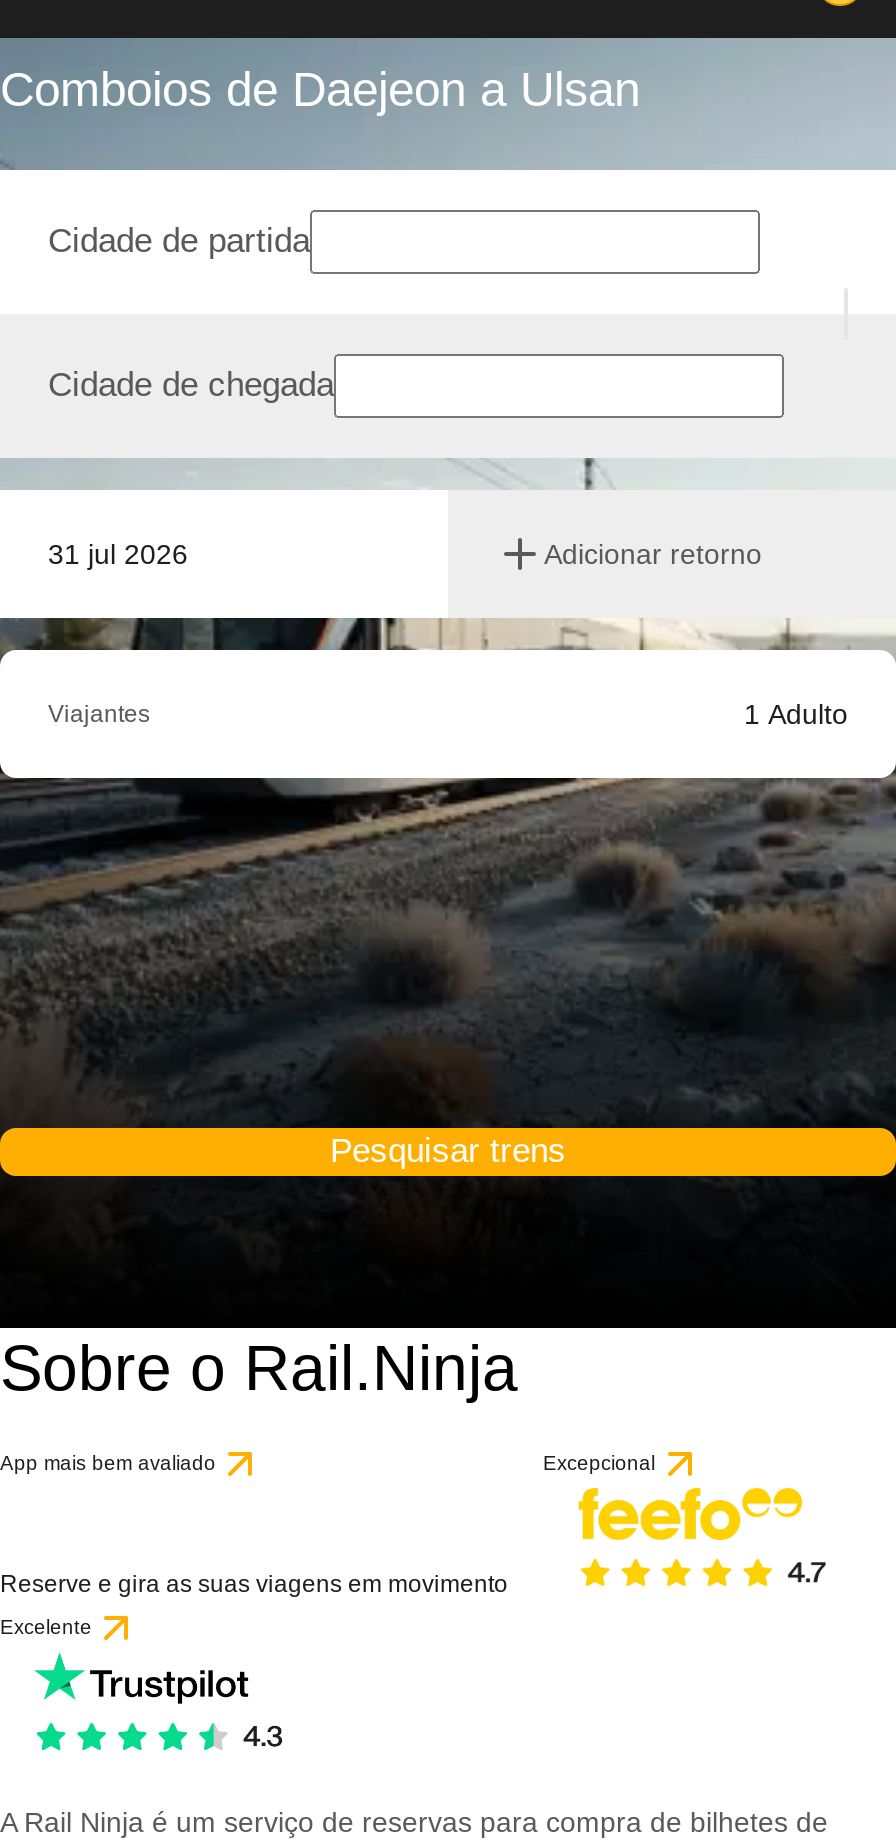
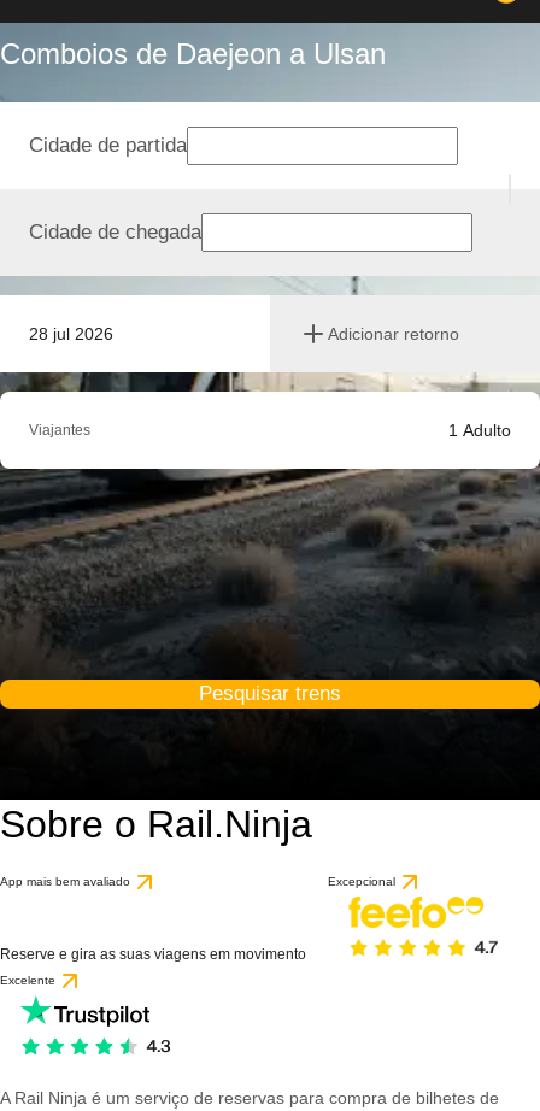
[48,538,188,570] 31 jul 2026 -> [29,324,113,343] 28 jul 2026

